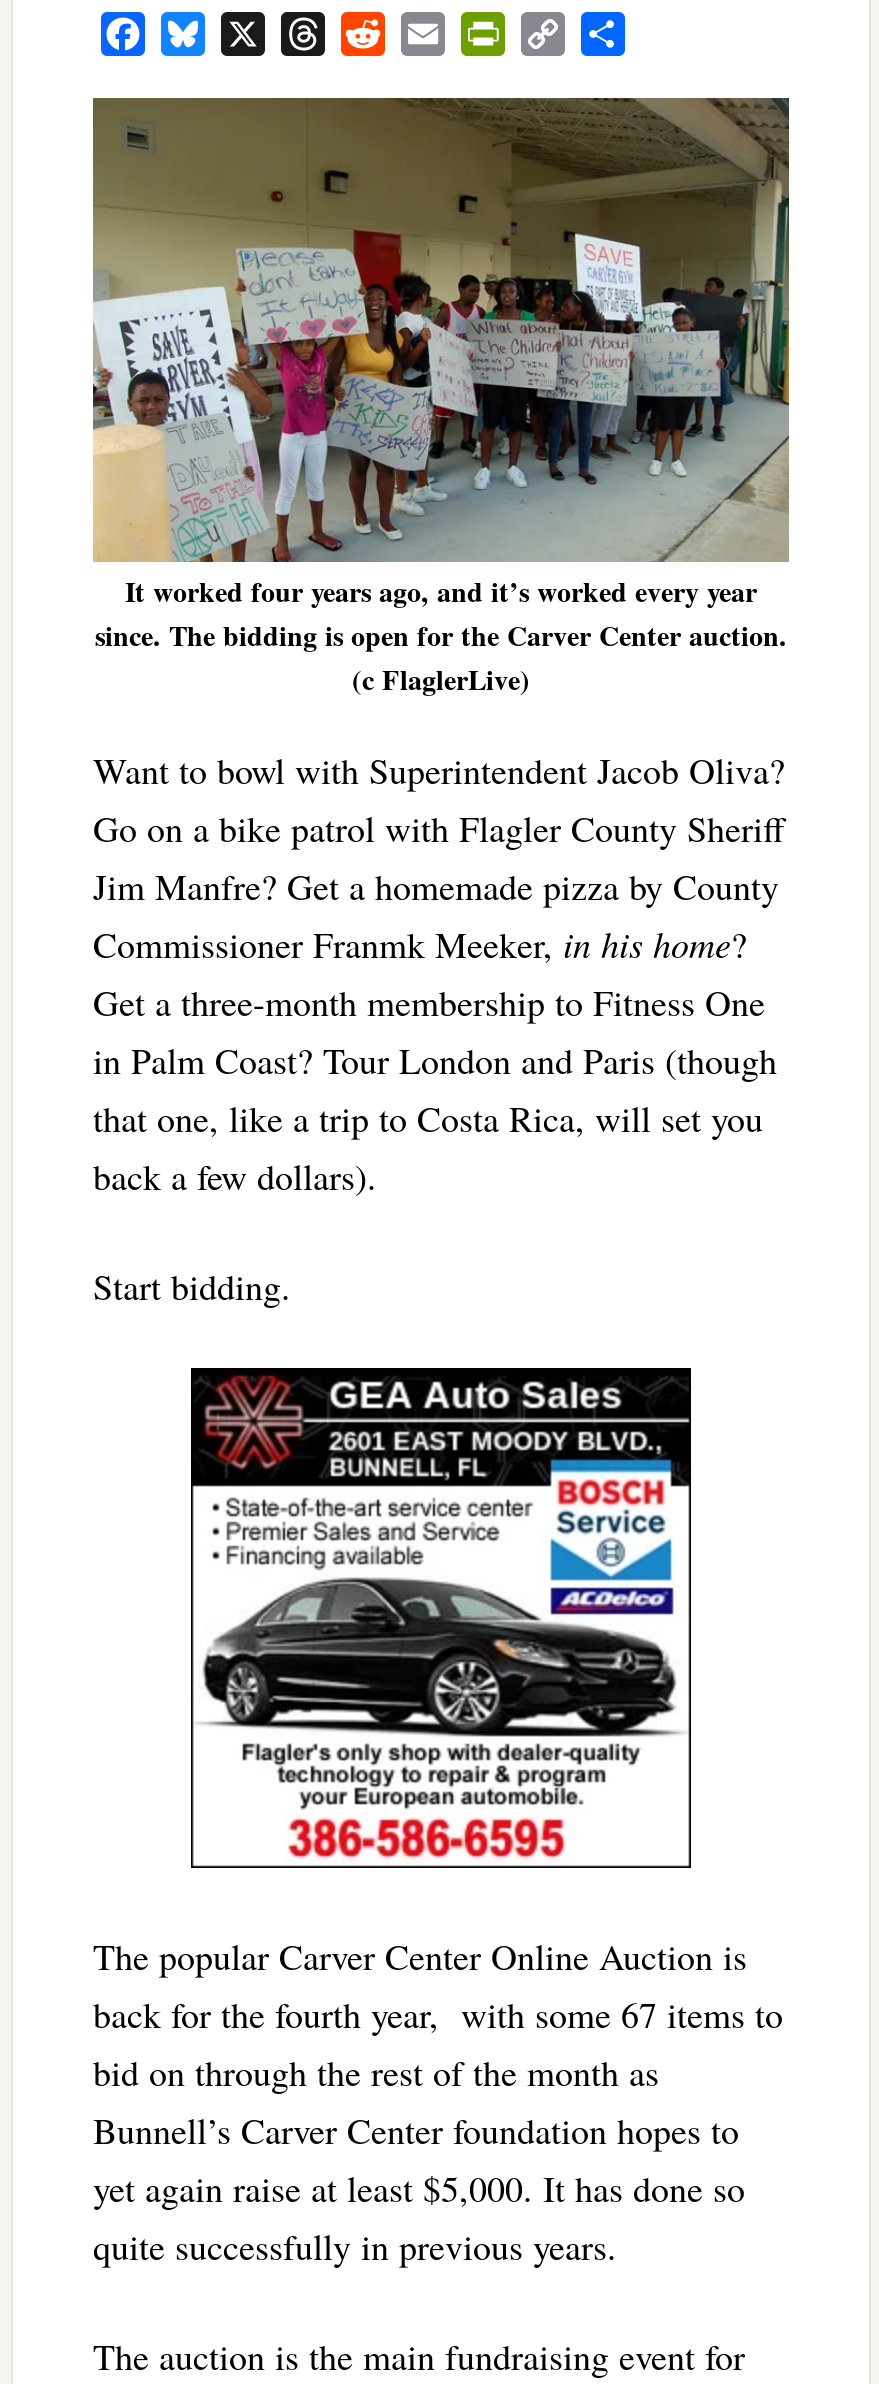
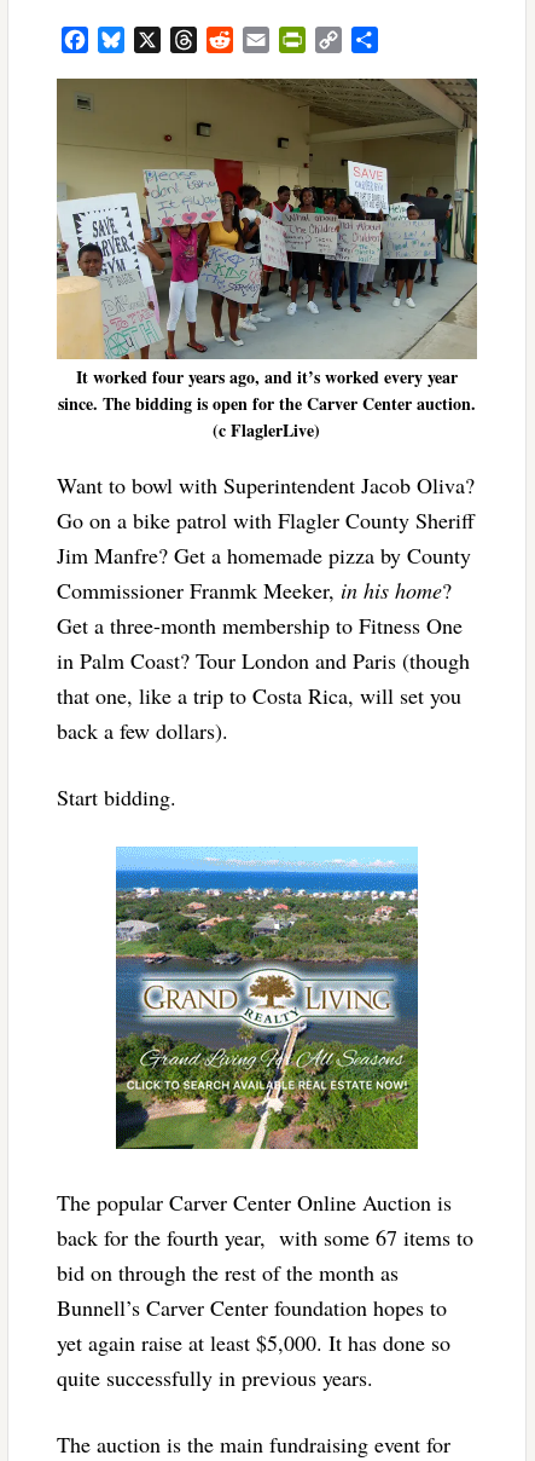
[189,1366,693,1870] [image] -> [115,847,419,1149] [image]

